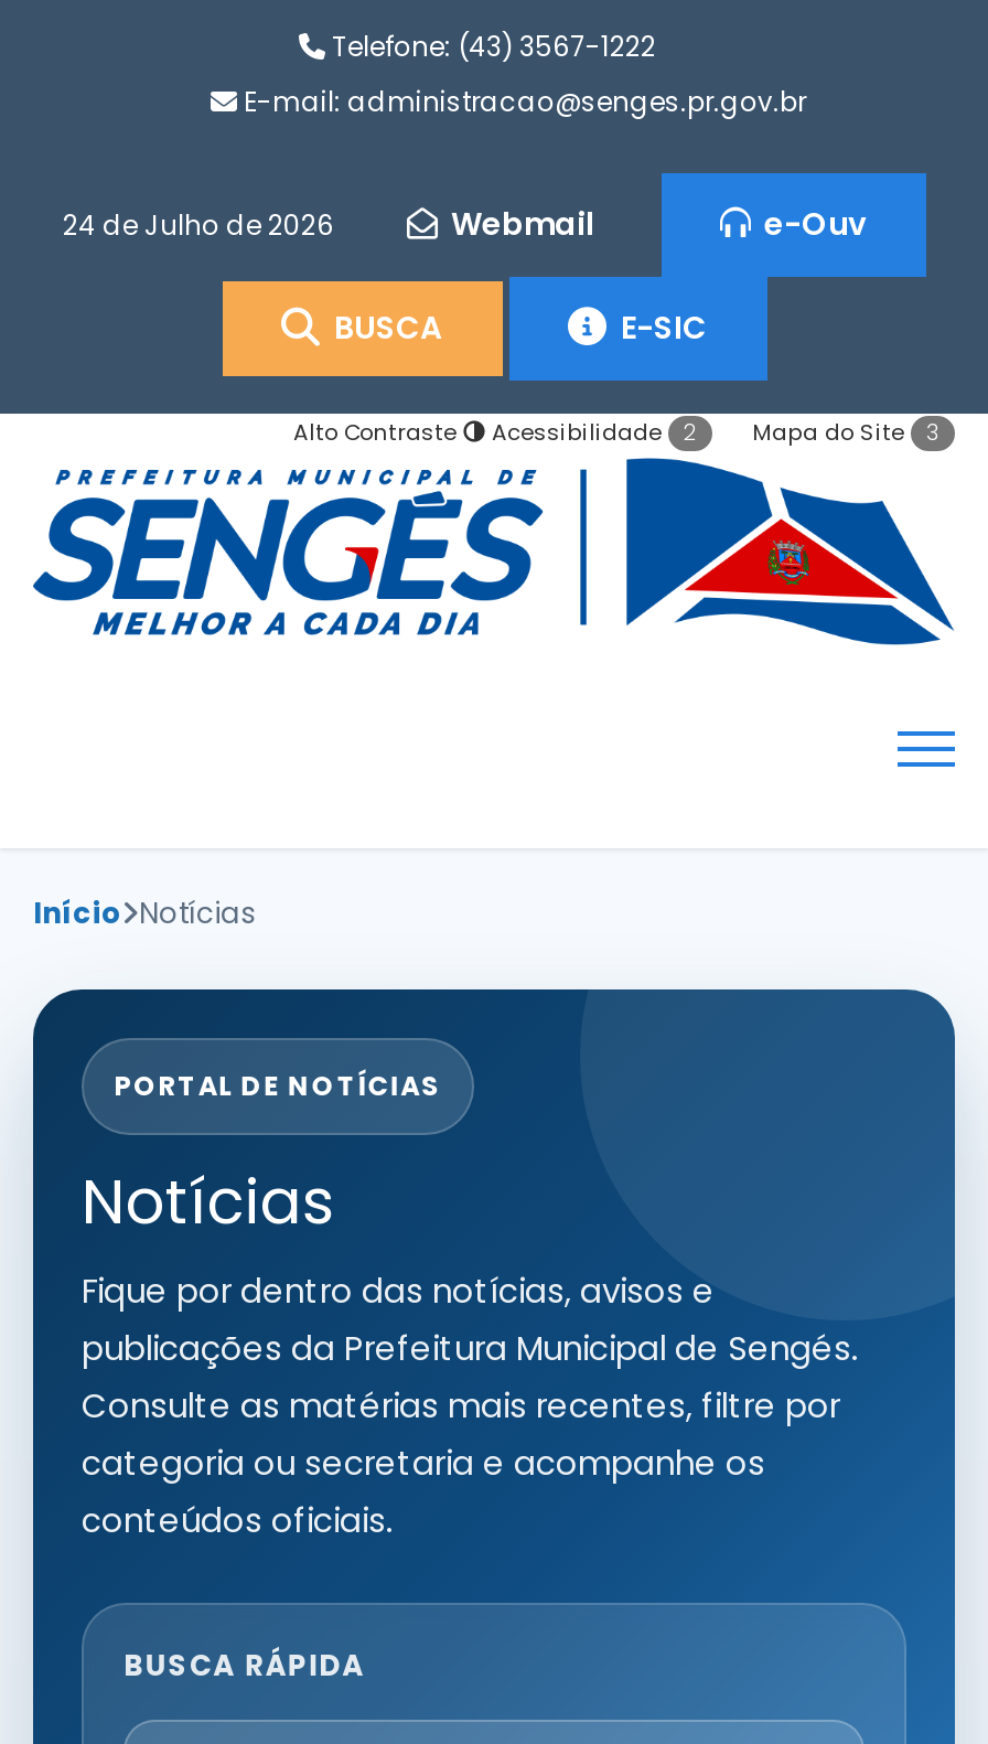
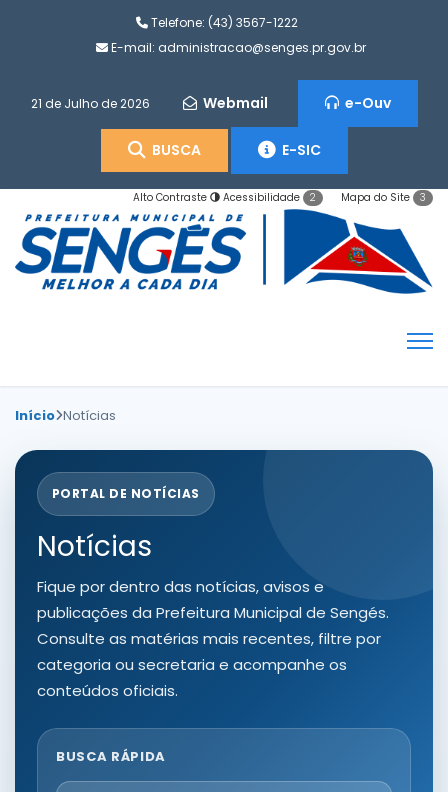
[63,206,347,244] 24 de Julho de 2026 -> [30,95,155,112] 21 de Julho de 2026

